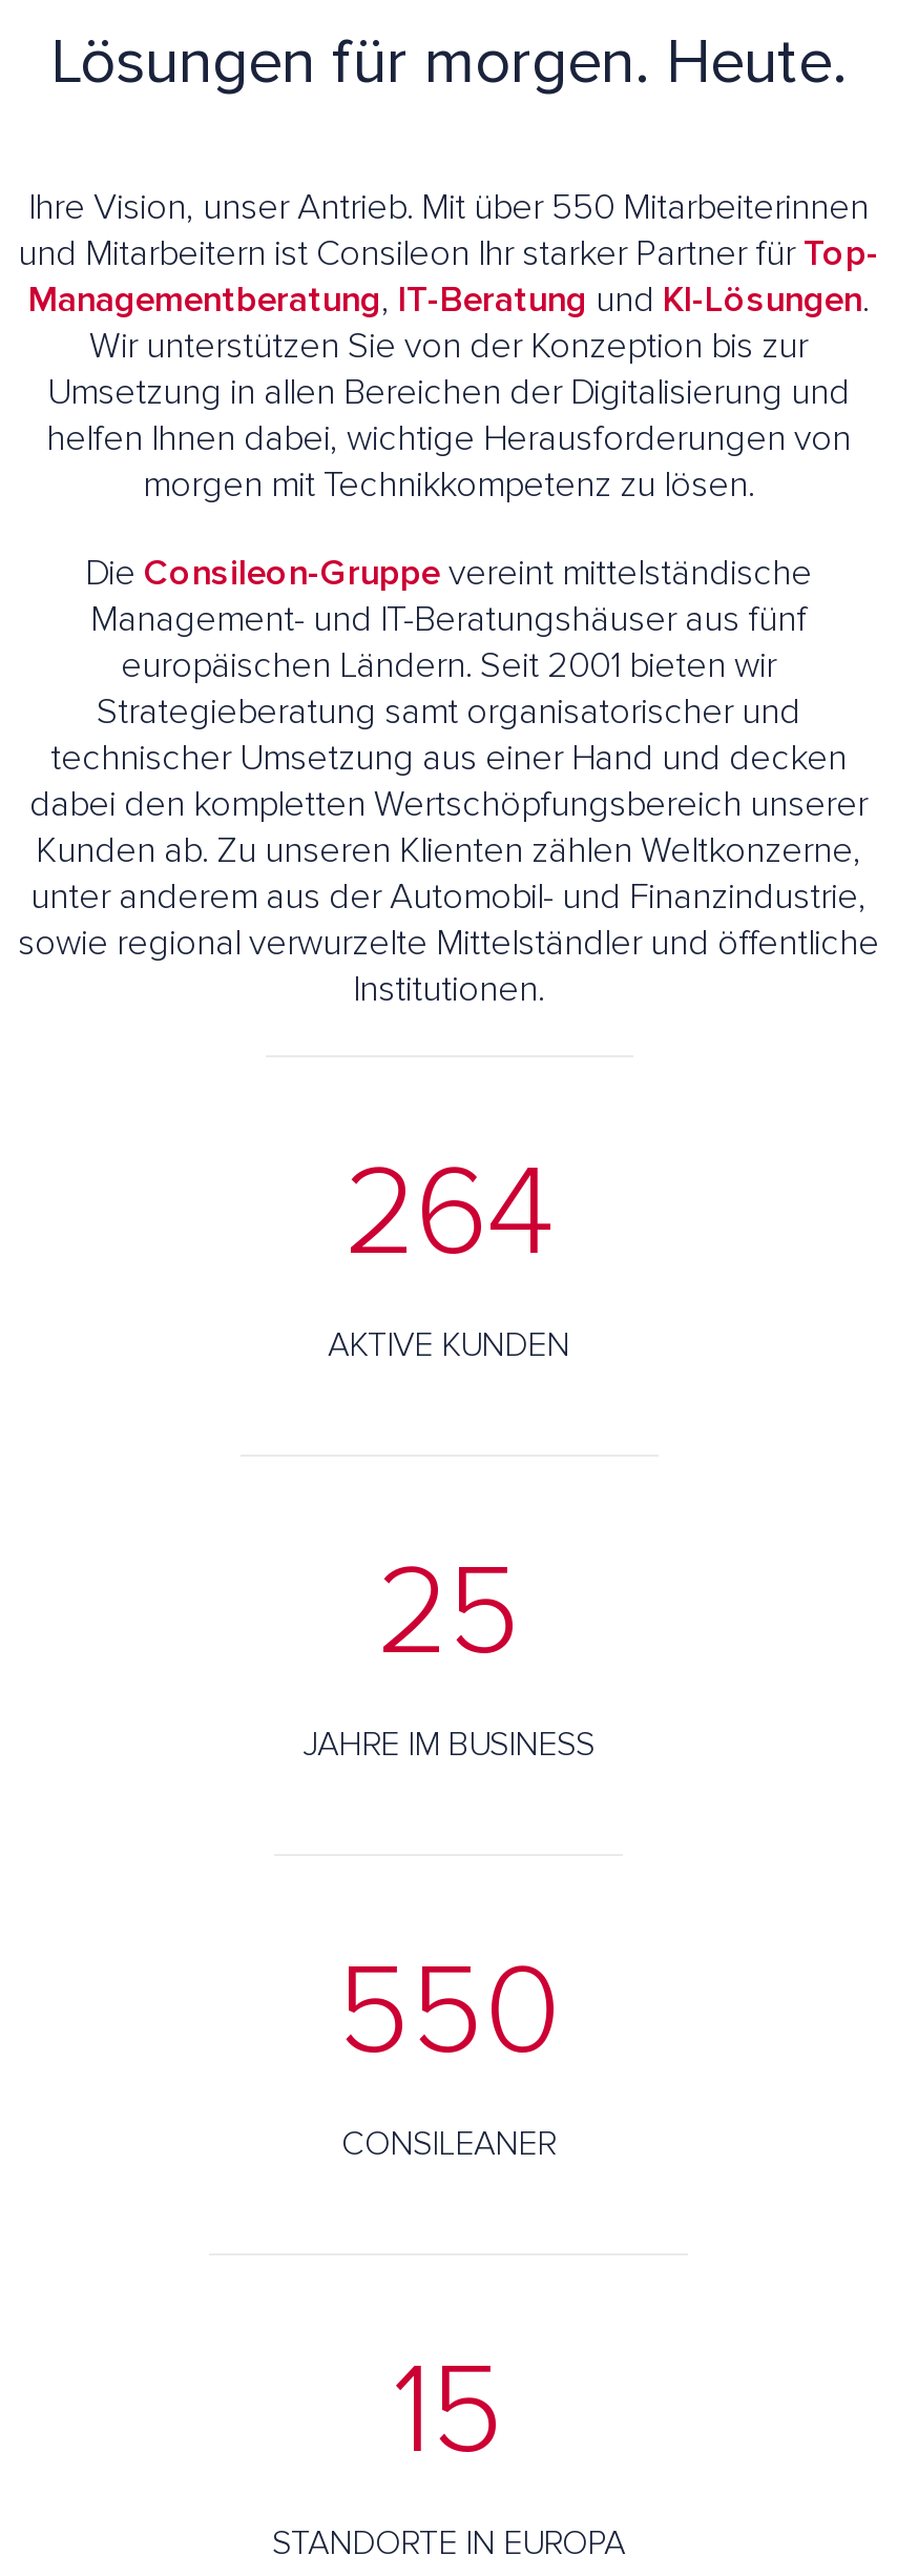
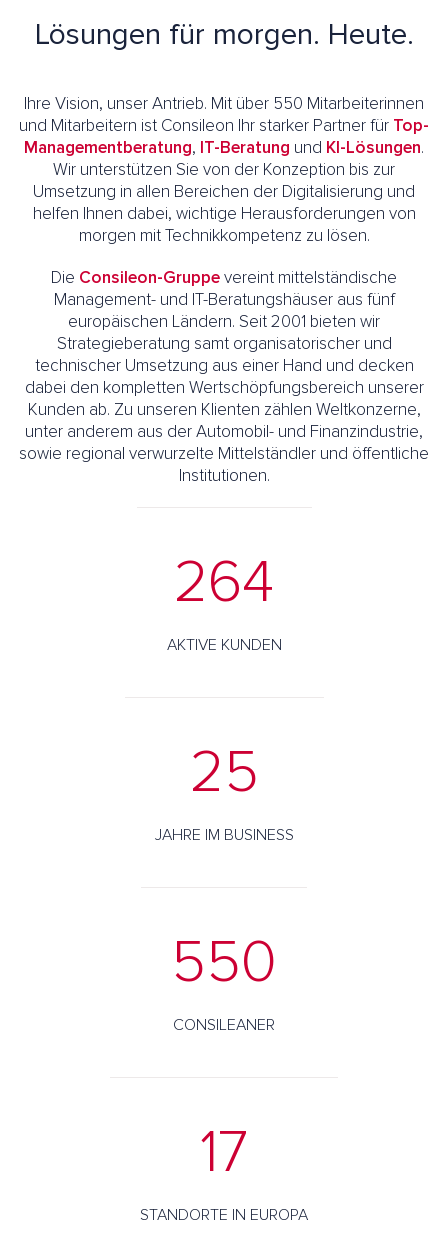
[393,2335,504,2488] 15 -> [200,1116,248,1189] 17

